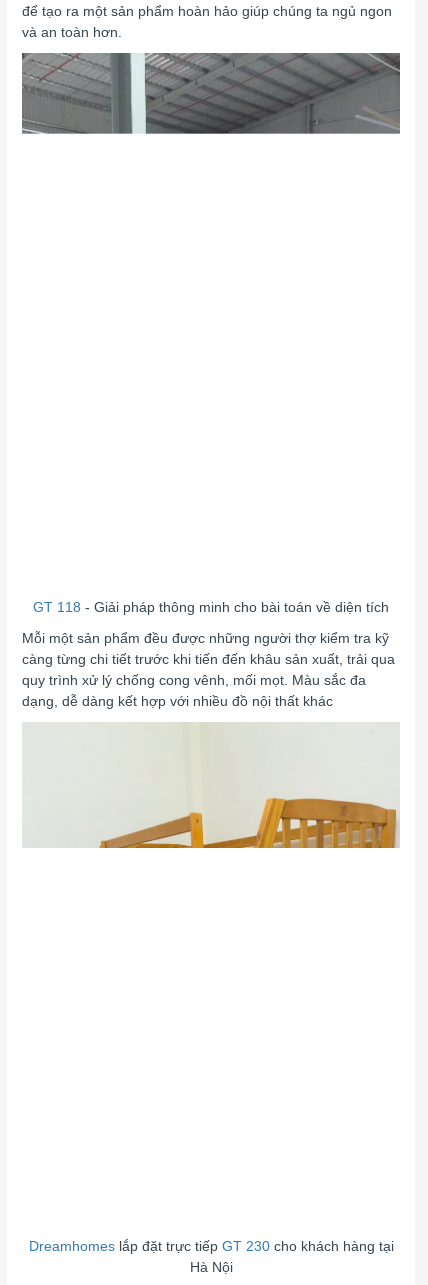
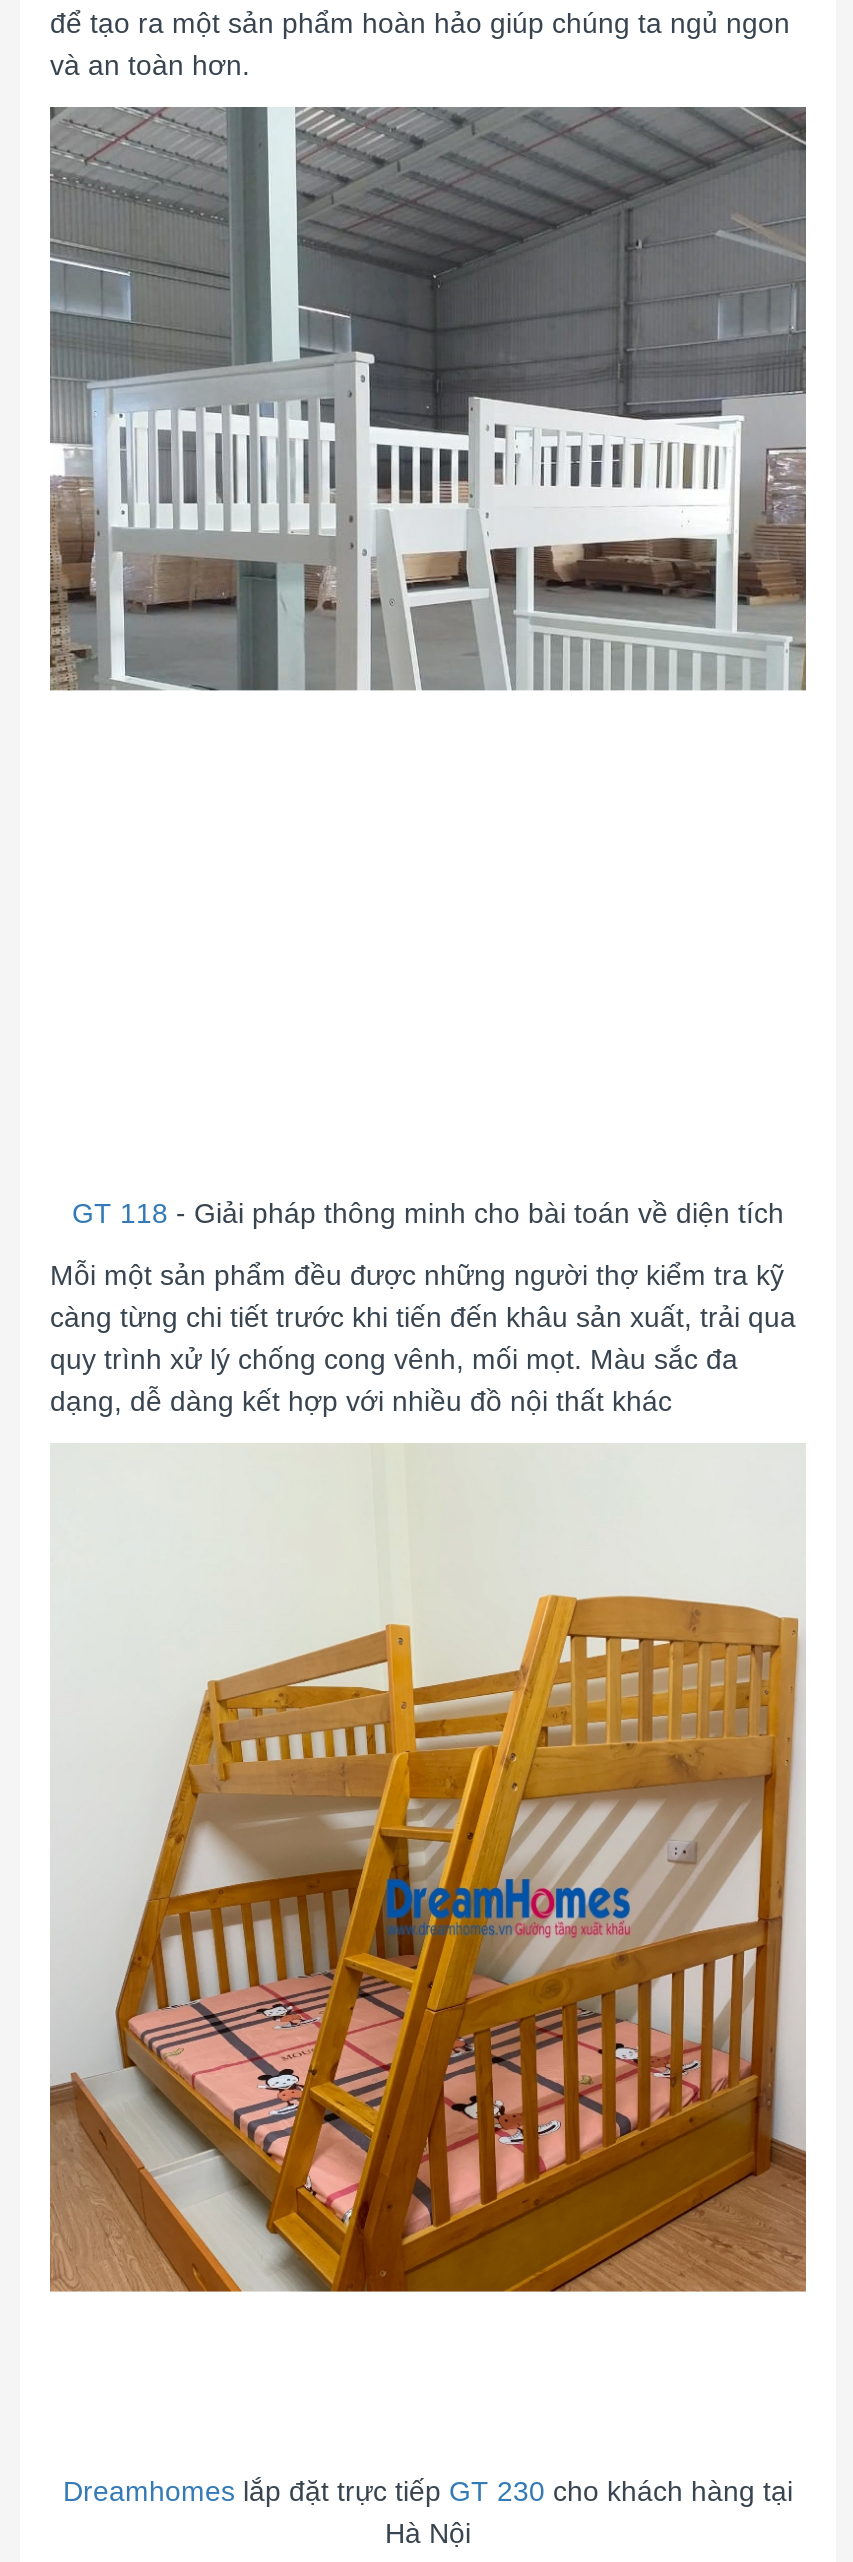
none -> [48,266,808,692] [image]
none -> [48,1686,808,2294] [image]

